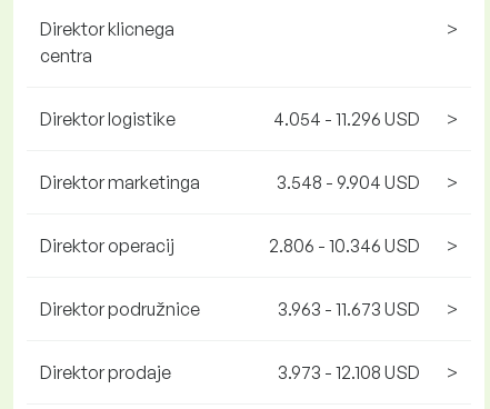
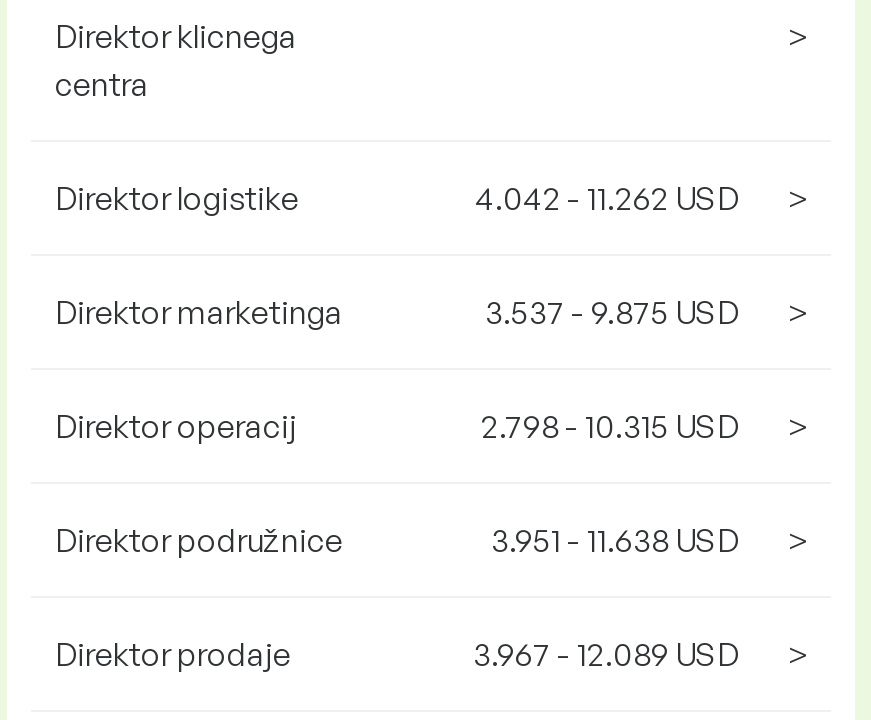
[273,108,420,130] 4.054 - 11.296 USD -> [475,178,739,218] 4.042 - 11.262 USD
[277,171,420,193] 3.548 - 9.904 USD -> [485,292,739,332] 3.537 - 9.875 USD
[269,235,420,257] 2.806 - 10.346 USD -> [481,406,739,446] 2.798 - 10.315 USD
[278,298,420,320] 3.963 - 11.673 USD -> [491,520,739,560] 3.951 - 11.638 USD
[278,361,420,383] 3.973 - 12.108 USD -> [473,634,739,674] 3.967 - 12.089 USD

